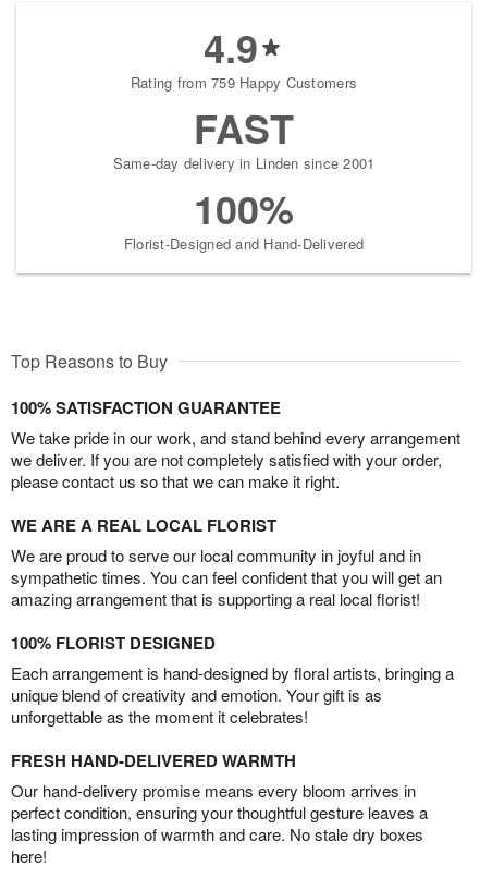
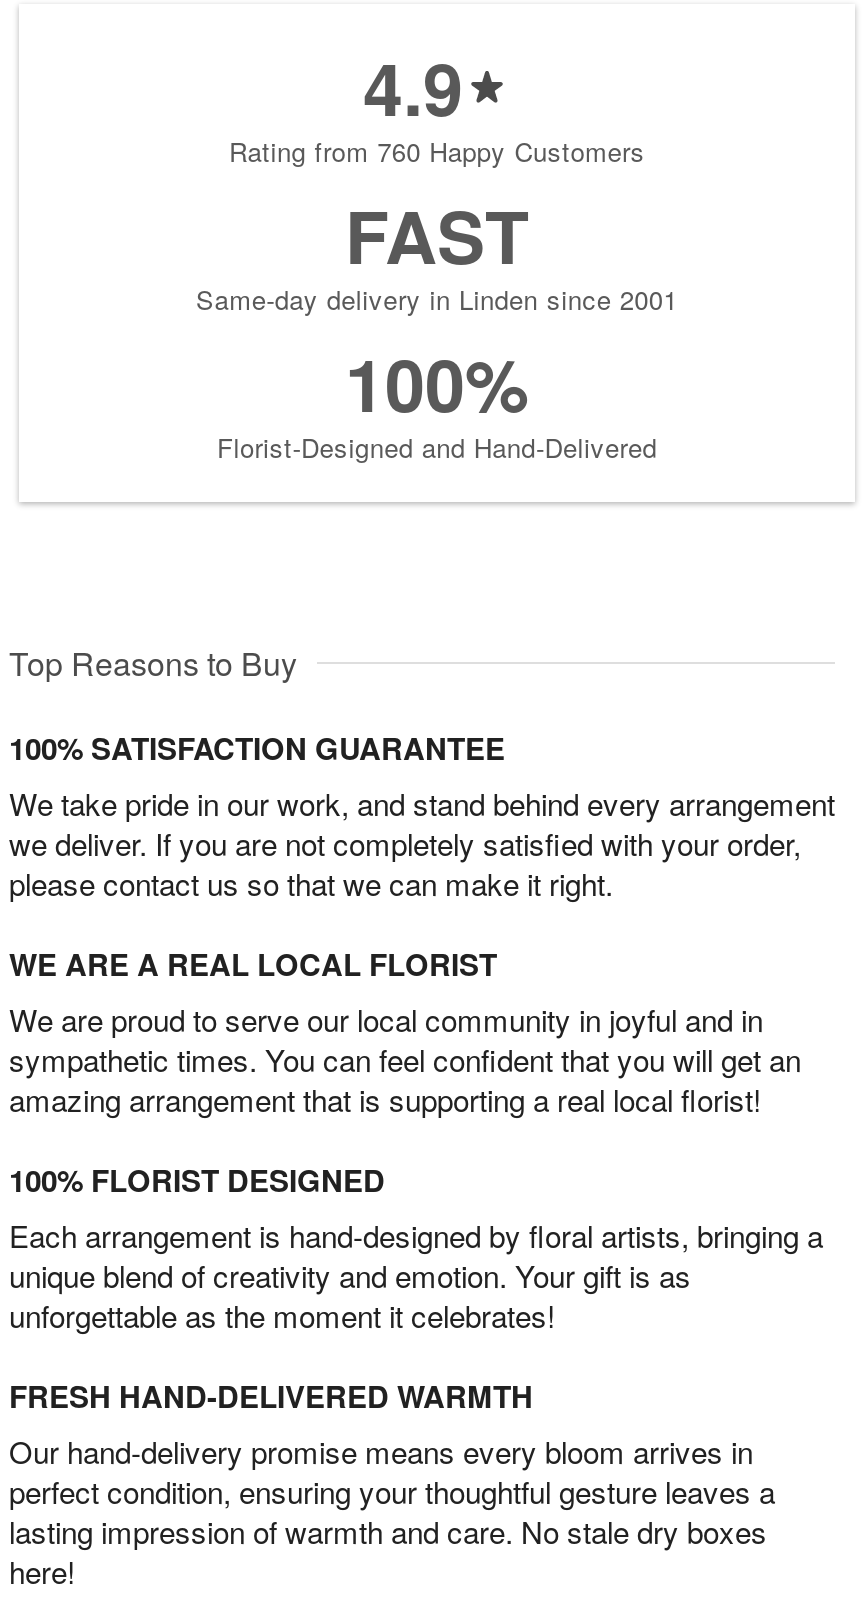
[131,72,357,93] Rating from 759 Happy Customers -> [229,133,645,171] Rating from 760 Happy Customers

